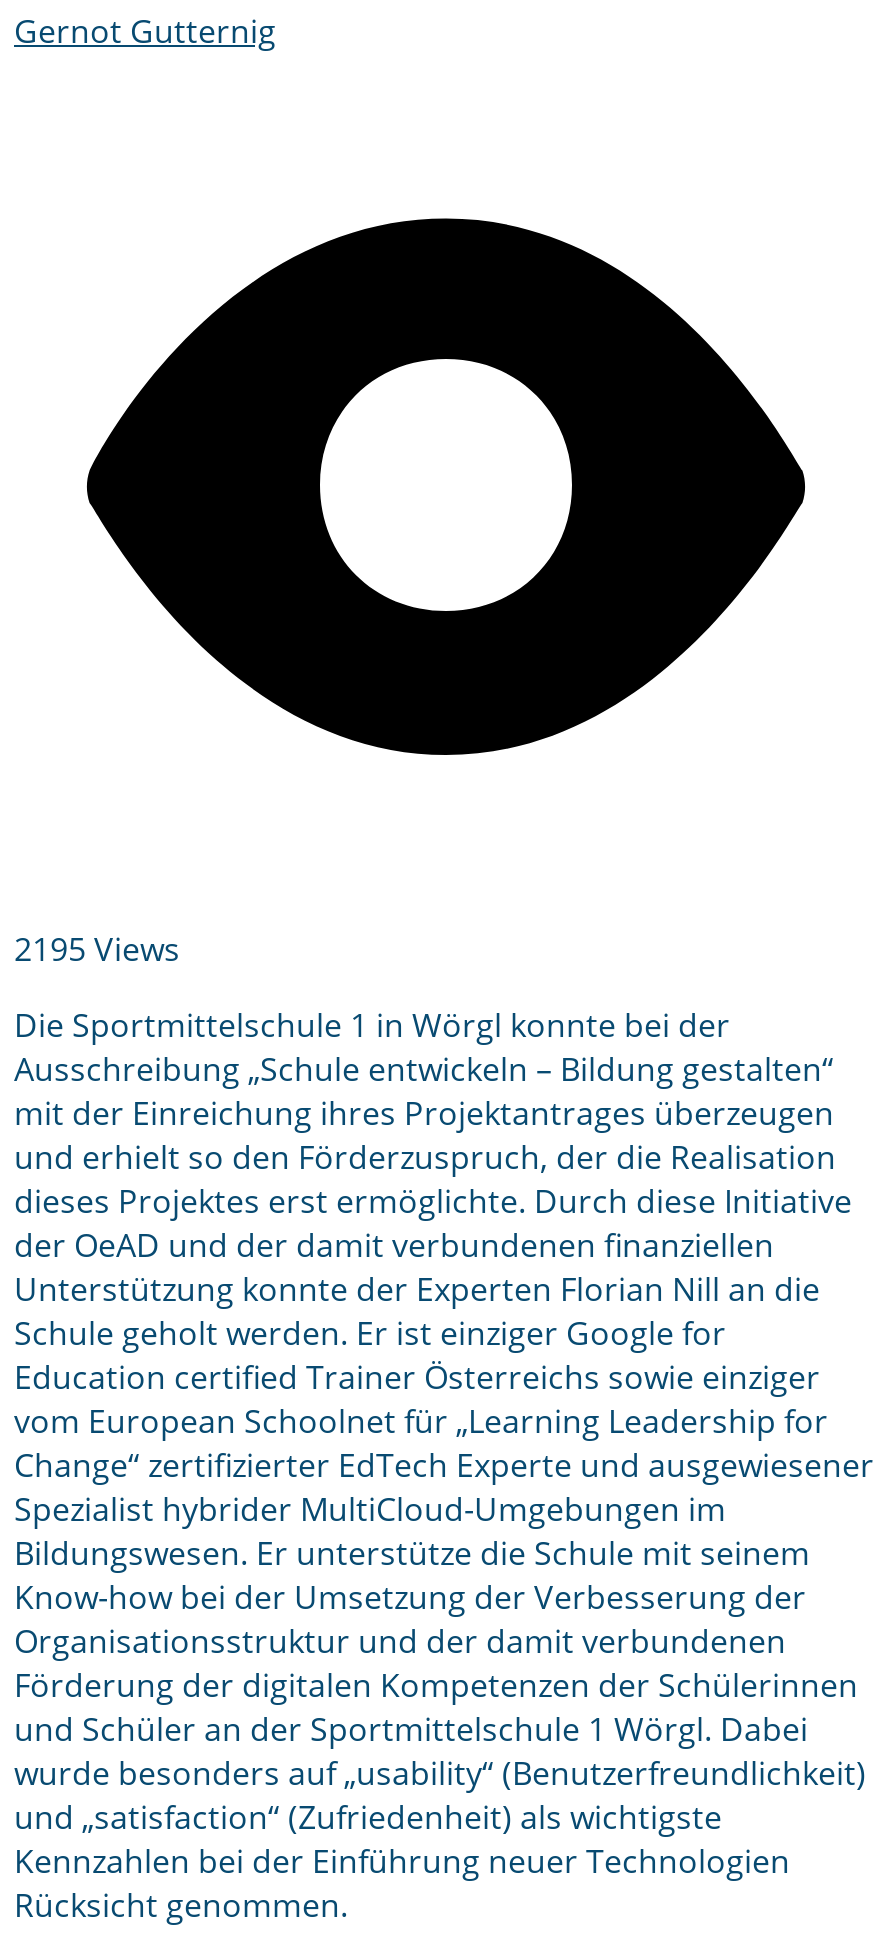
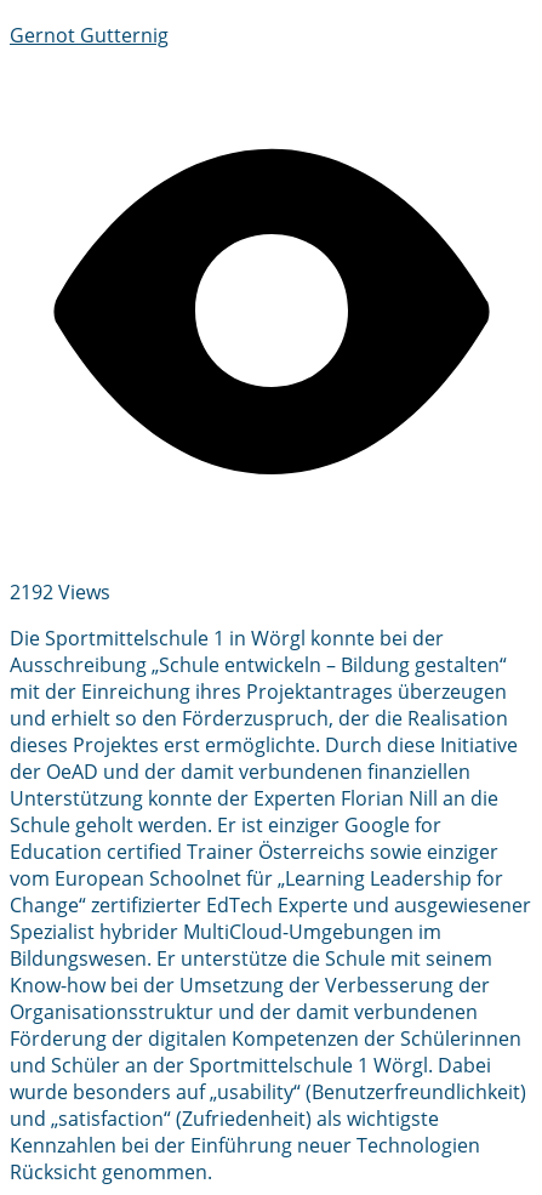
[14,927,180,971] 2195 Views -> [10,579,110,605] 2192 Views

